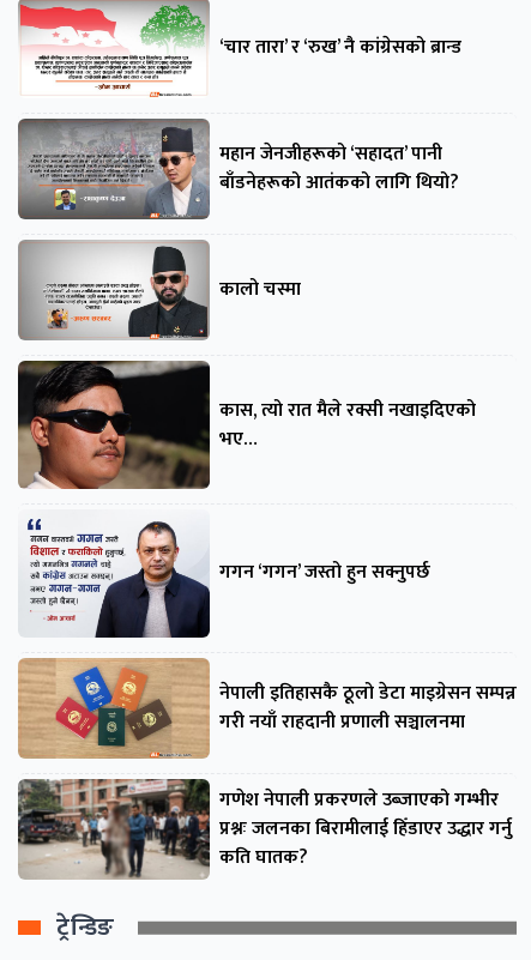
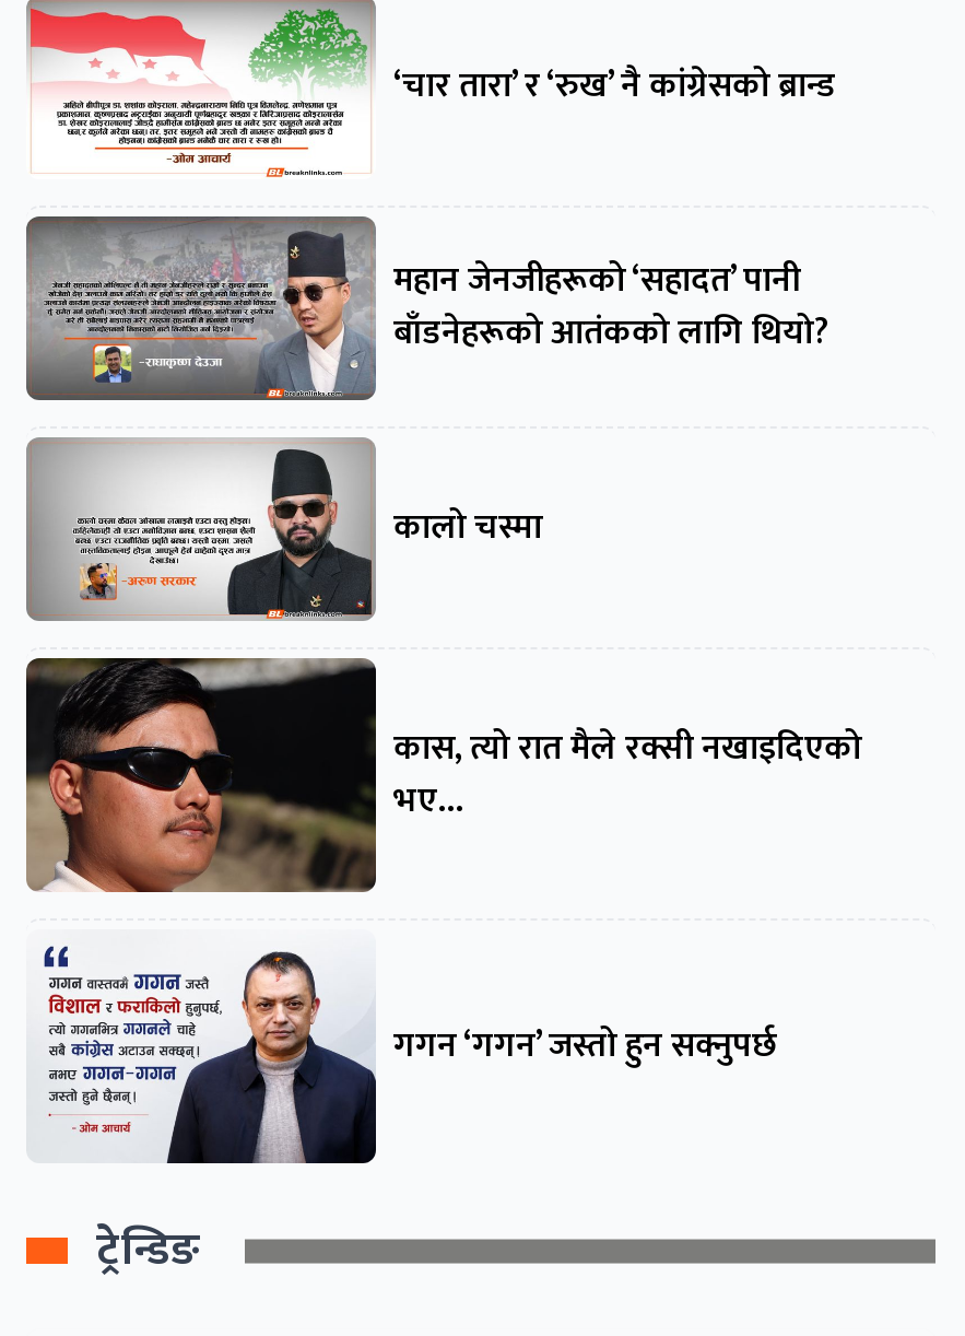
[17,657,517,874] [image] | नेपाली इतिहासकै ठूलो डेटा माइग्रेसन सम्पन्न | गरी नयाँ राहदानी प्रणाली सञ्चालनमा | गणेश नेपाली प्रकरणले उब्जाएको गम्भीर | प्रश्नः जलनका बिरामीलाई हिँडाएर उद्धार गर्नु | कति घातक? -> none
[17,778,203,880] [image] -> none

